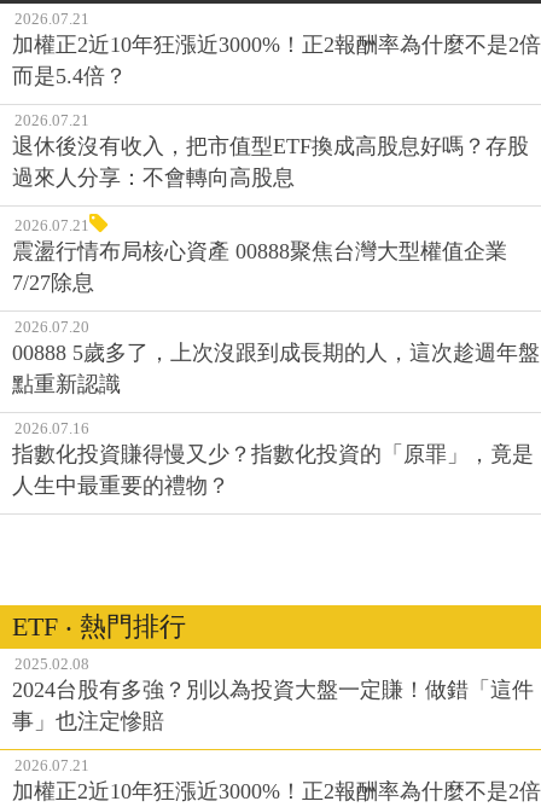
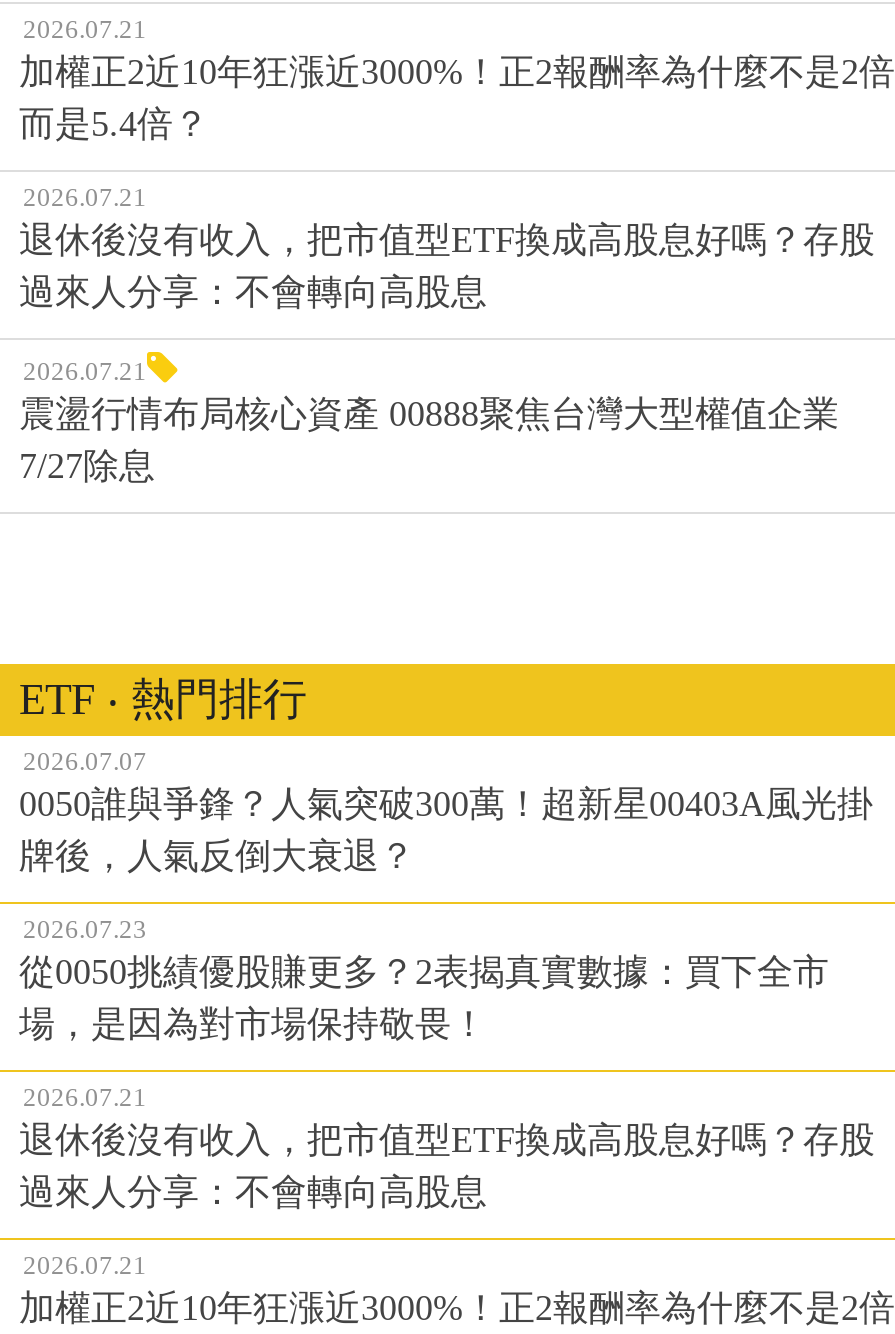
[12,317,540,497] 2026.07.20 | 00888 5歲多了，上次沒跟到成長期的人，這次趁週年盤 | 點重新認識 | 2026.07.16 | 指數化投資賺得慢又少？指數化投資的「原罪」，竟是 | 人生中最重要的禮物？ -> none
moved [12,611,186,641] -> [19,673,307,723]: ETF ‧ 熱門排行
[12,654,534,733] 2025.02.08 | 2024台股有多強？別以為投資大盤一定賺！做錯「這件 | 事」也注定慘賠 -> [19,745,875,1211] 2026.07.07 | 0050誰與爭鋒？人氣突破300萬！超新星00403A風光掛 | 牌後，人氣反倒大衰退？ | 2026.07.23 | 從0050挑績優股賺更多？2表揭真實數據：買下全市 | 場，是因為對市場保持敬畏！ | 2026.07.21 | 退休後沒有收入，把市值型ETF換成高股息好嗎？存股 | 過來人分享：不會轉向高股息

